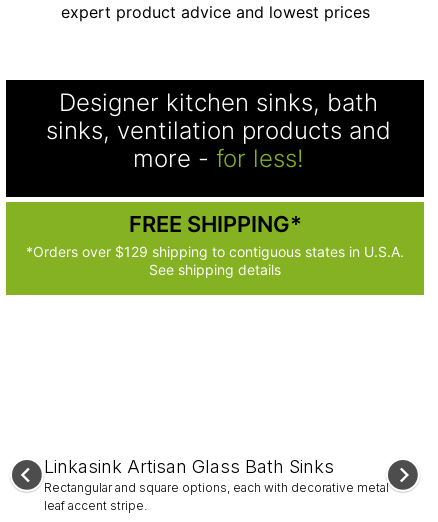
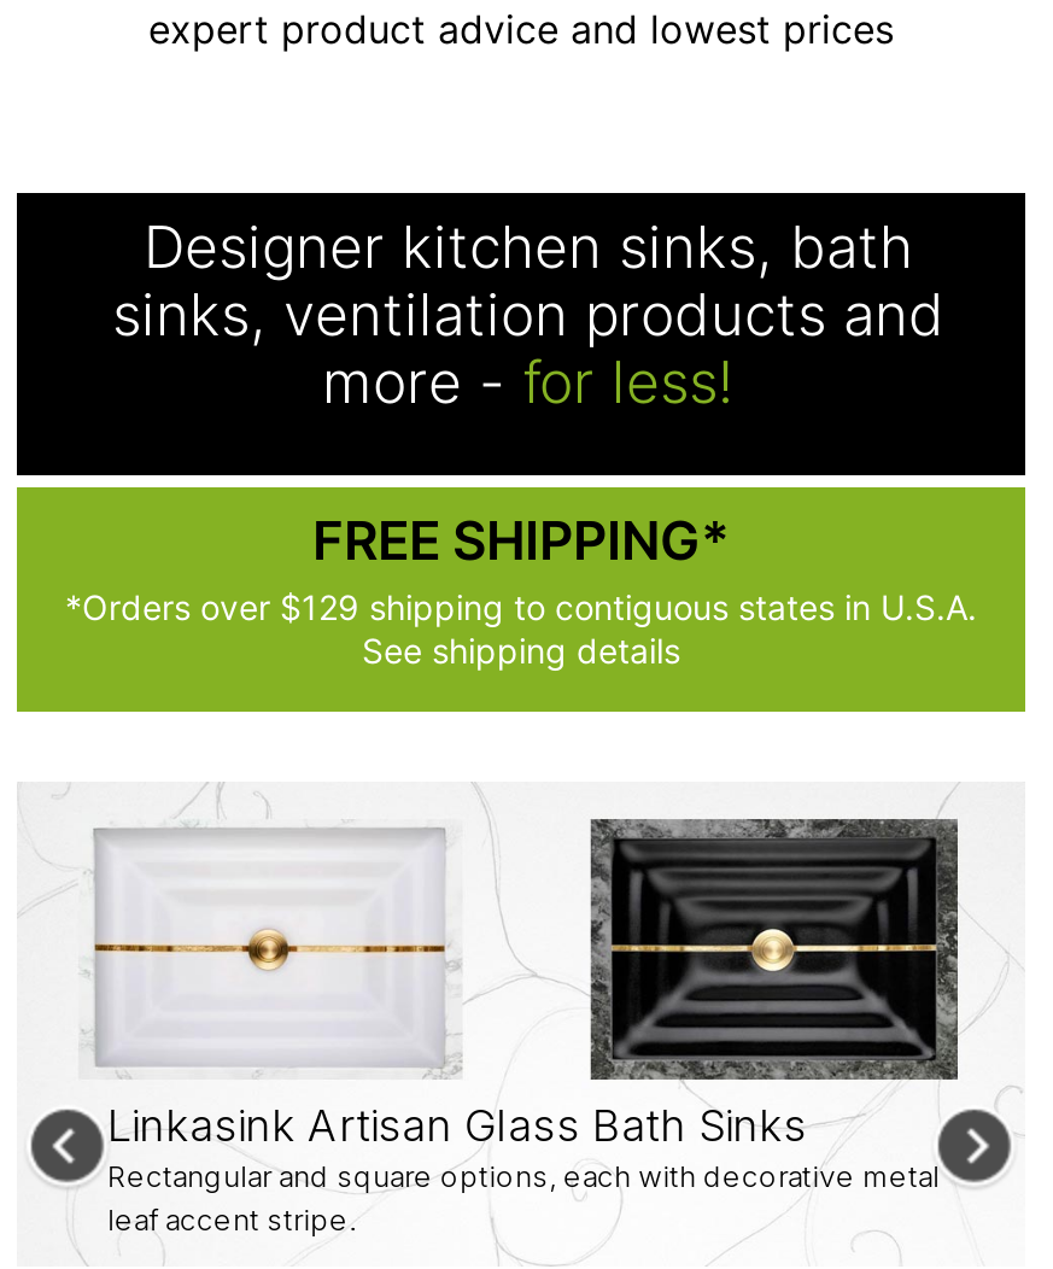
none -> [82,820,463,1078] [image]
none -> [589,815,960,1083] [image]

